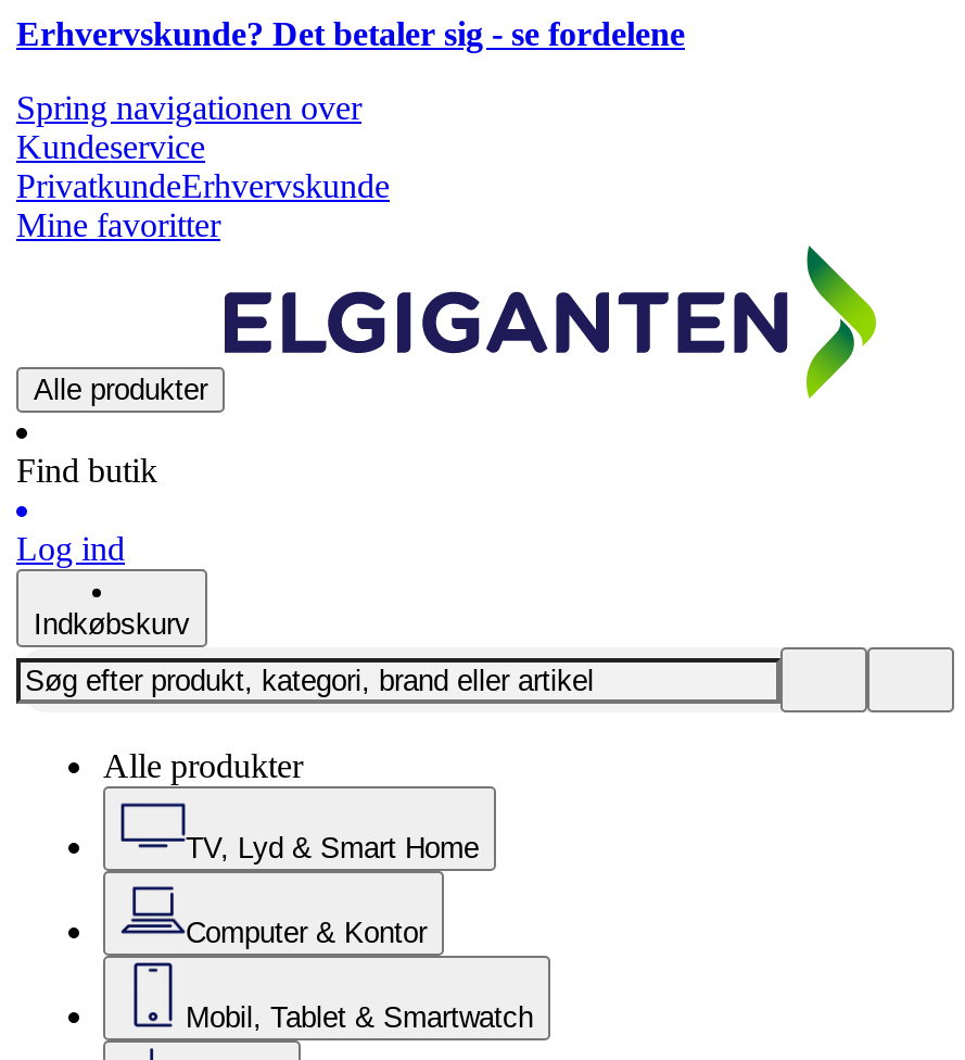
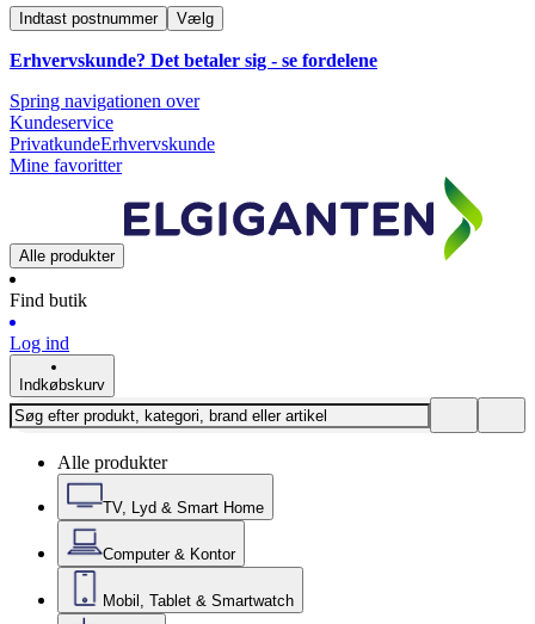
none -> [19,10,214,27] Indtast postnummer | Vælg

